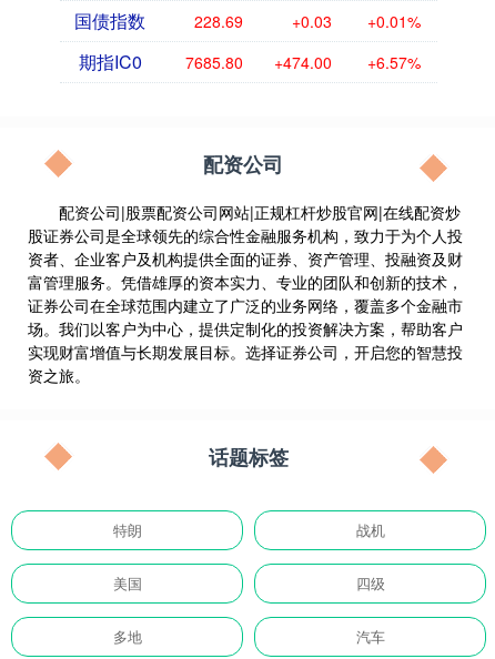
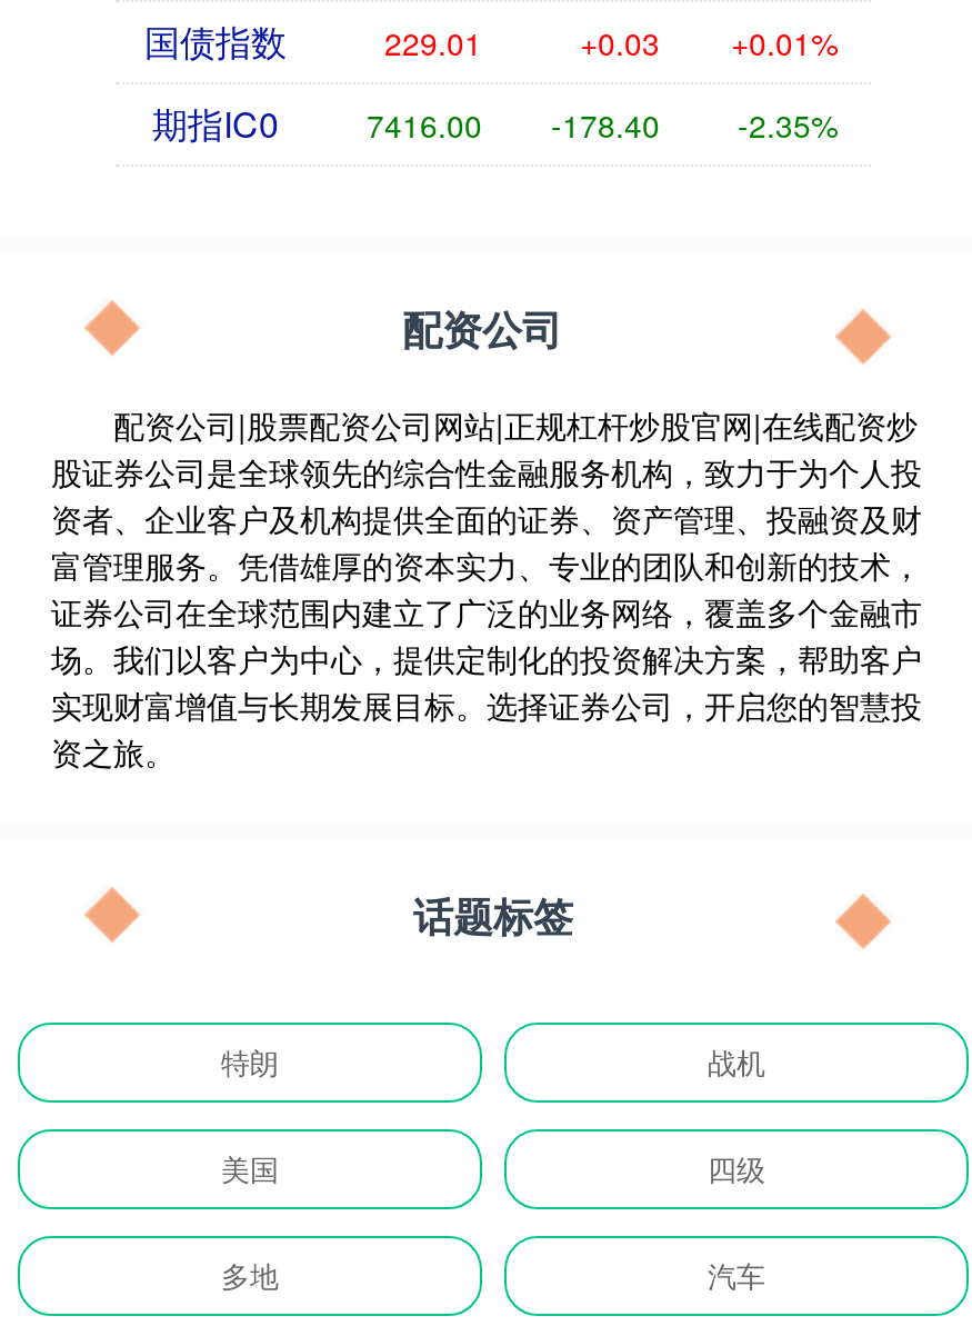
[194,10,243,33] 228.69 -> [384,21,482,65] 229.01
[185,51,243,74] 7685.80 -> [367,103,482,147] 7416.00
[274,51,332,74] +474.00 -> [551,103,660,147] -178.40
[367,51,421,74] +6.57% -> [738,103,838,147] -2.35%

